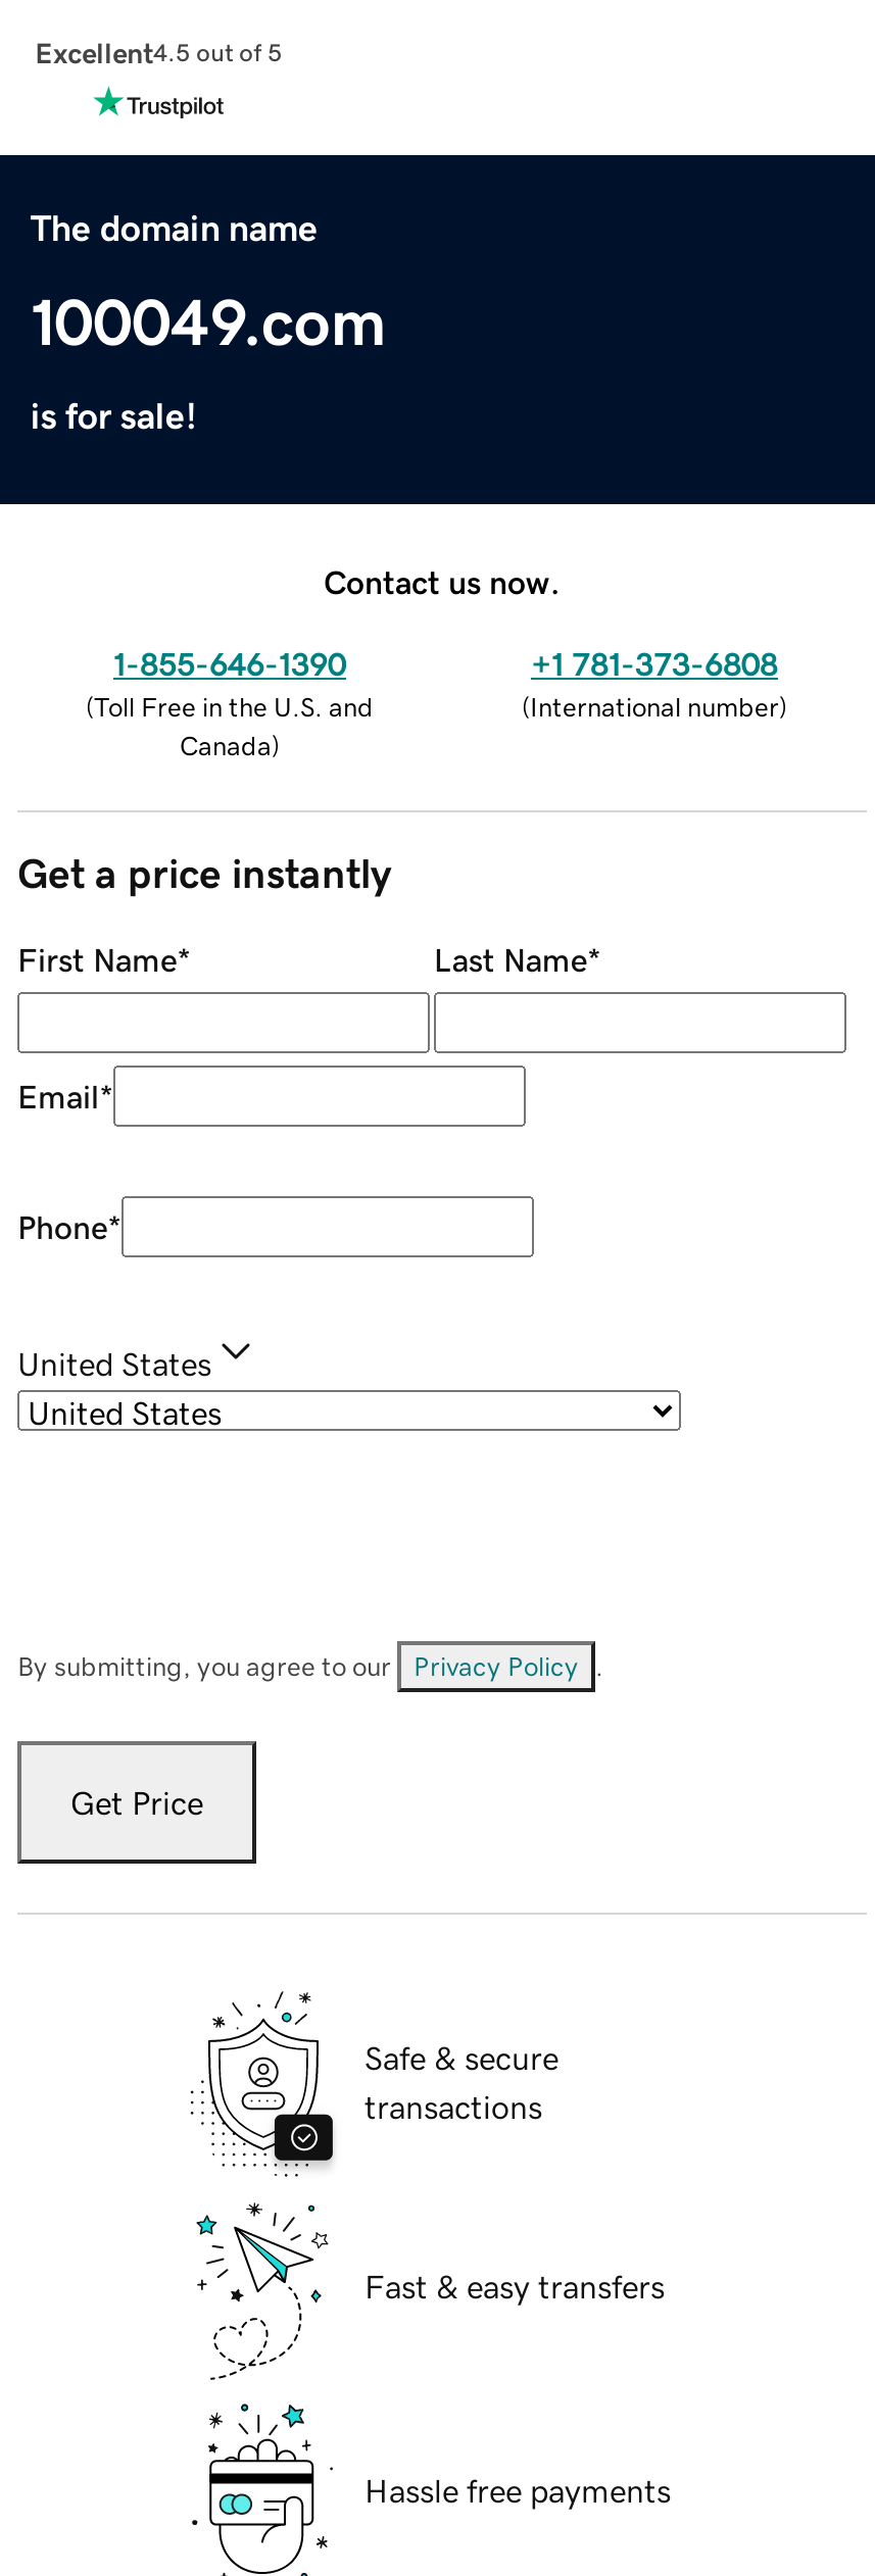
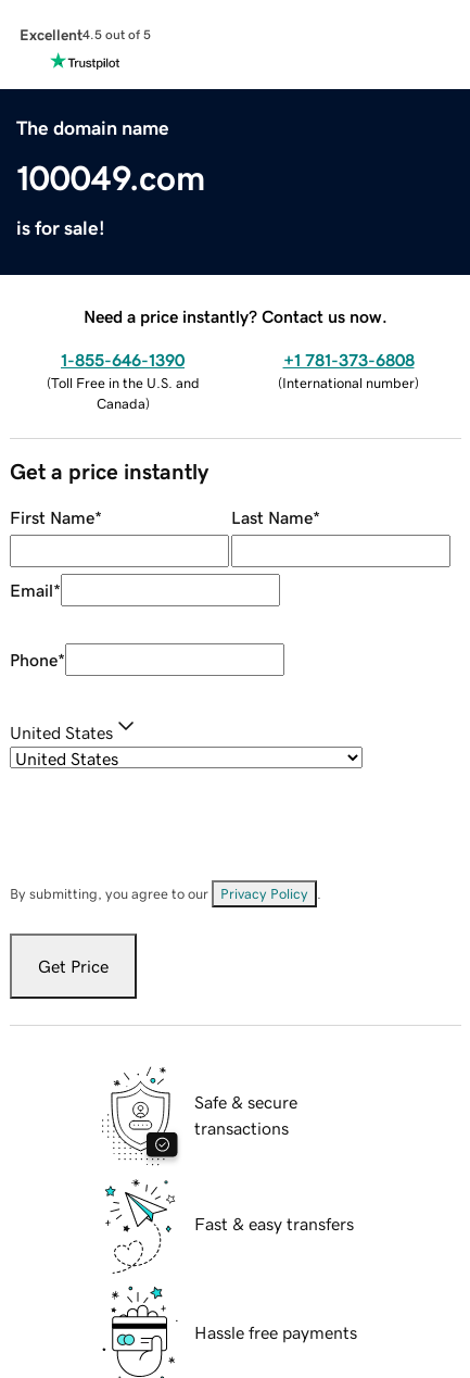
[324,565,561,597] Contact us now. -> [84,307,388,325] Need a price instantly? Contact us now.

